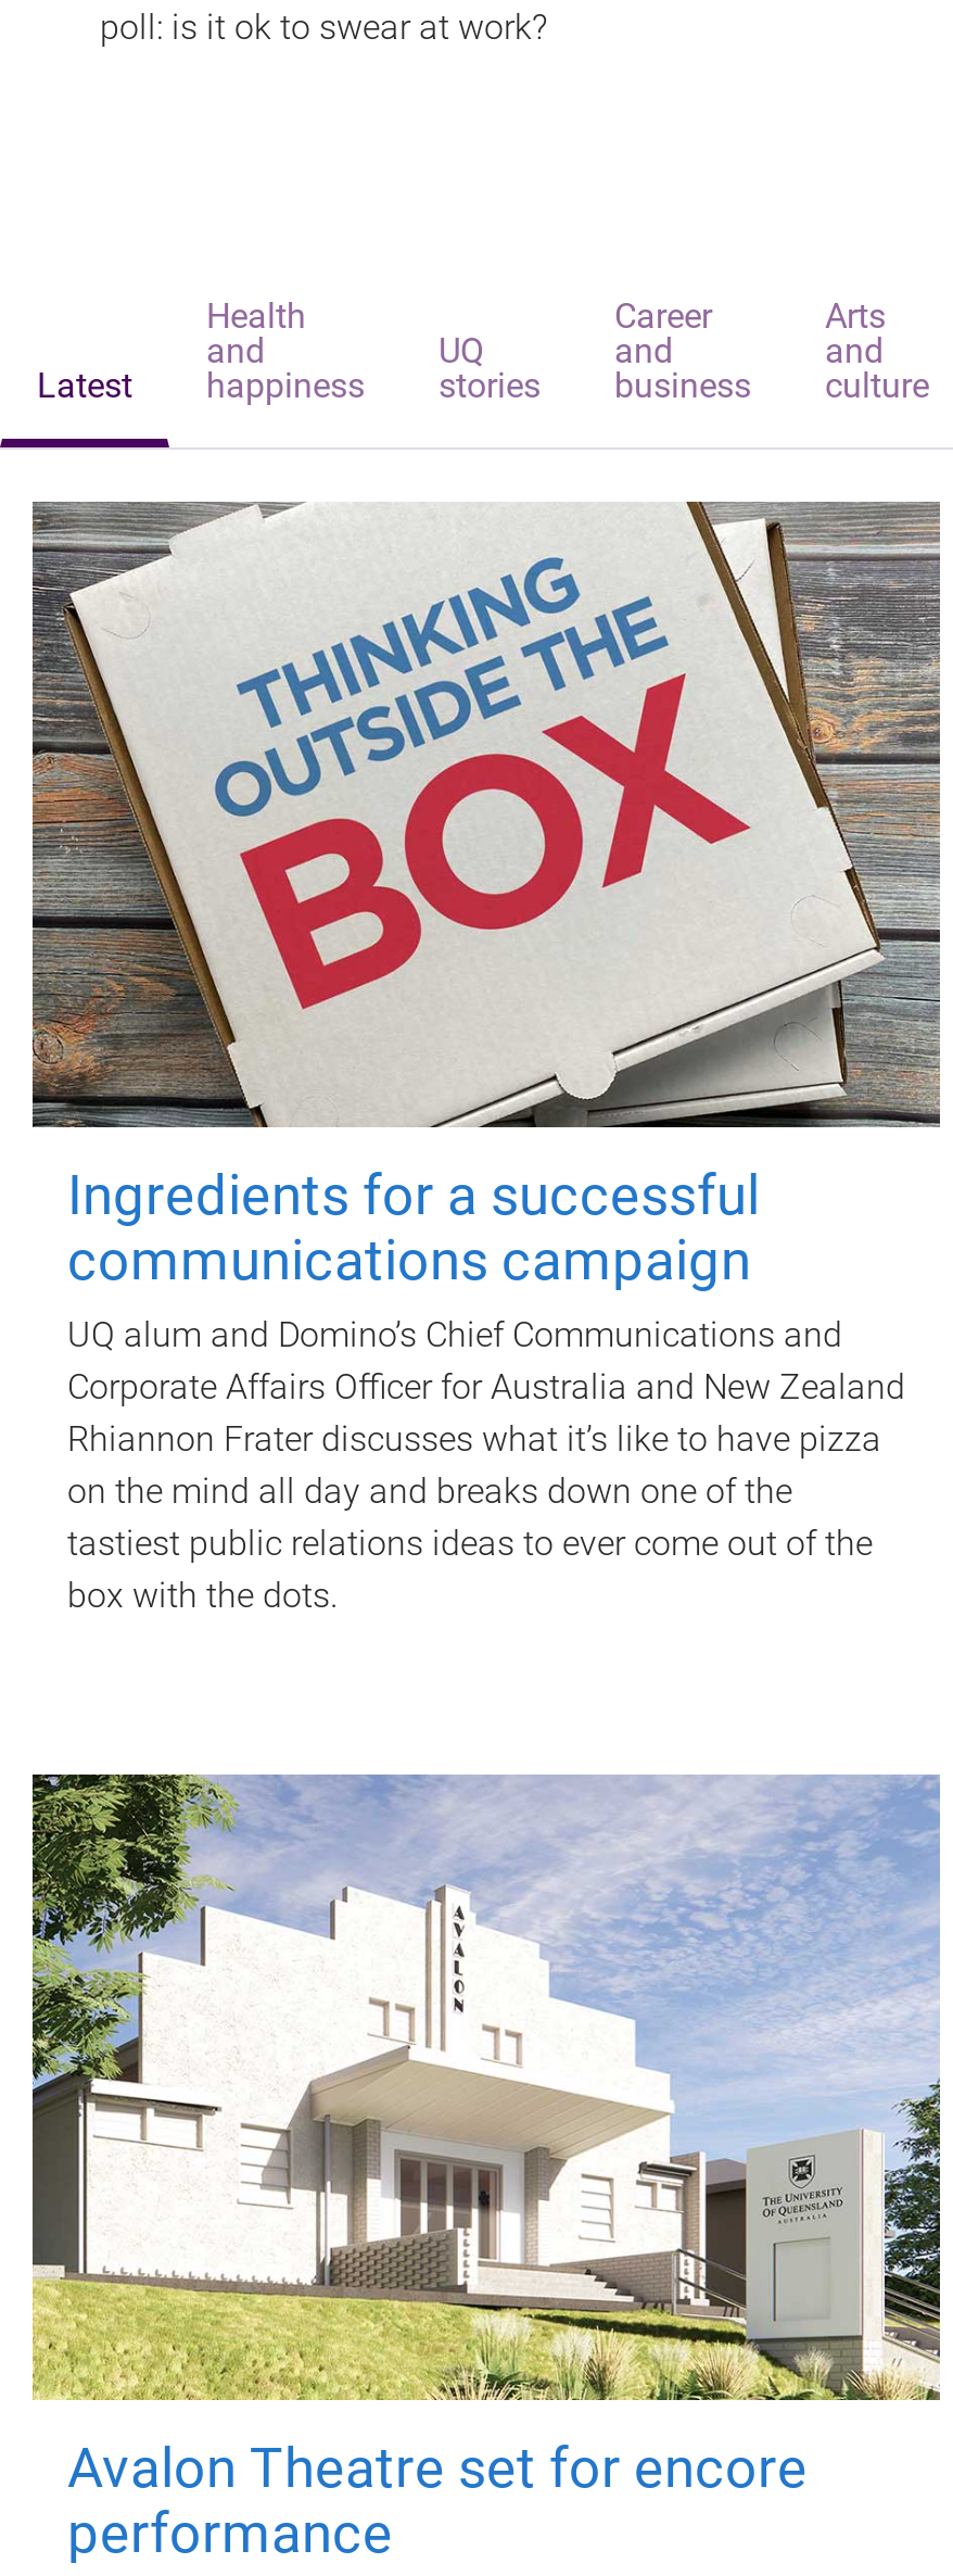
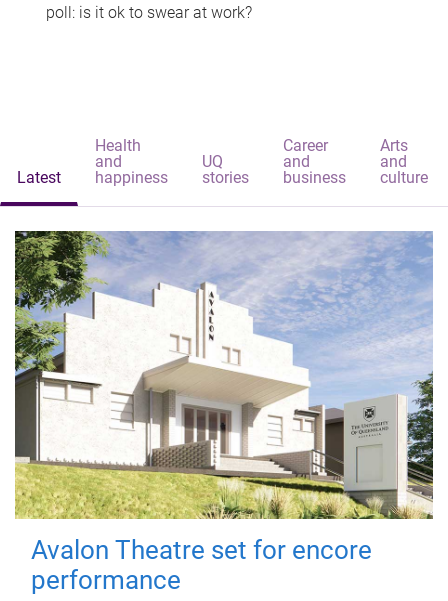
[30,500,942,1616] [image] | Ingredients for a successful | communications campaign | UQ alum and Domino’s Chief Communications and | Corporate Affairs Officer for Australia and New Zealand | Rhiannon Frater discusses what it’s like to have pizza | on the mind all day and breaks down one of the | tastiest public relations ideas to ever come out of the | box with the dots. -> none

